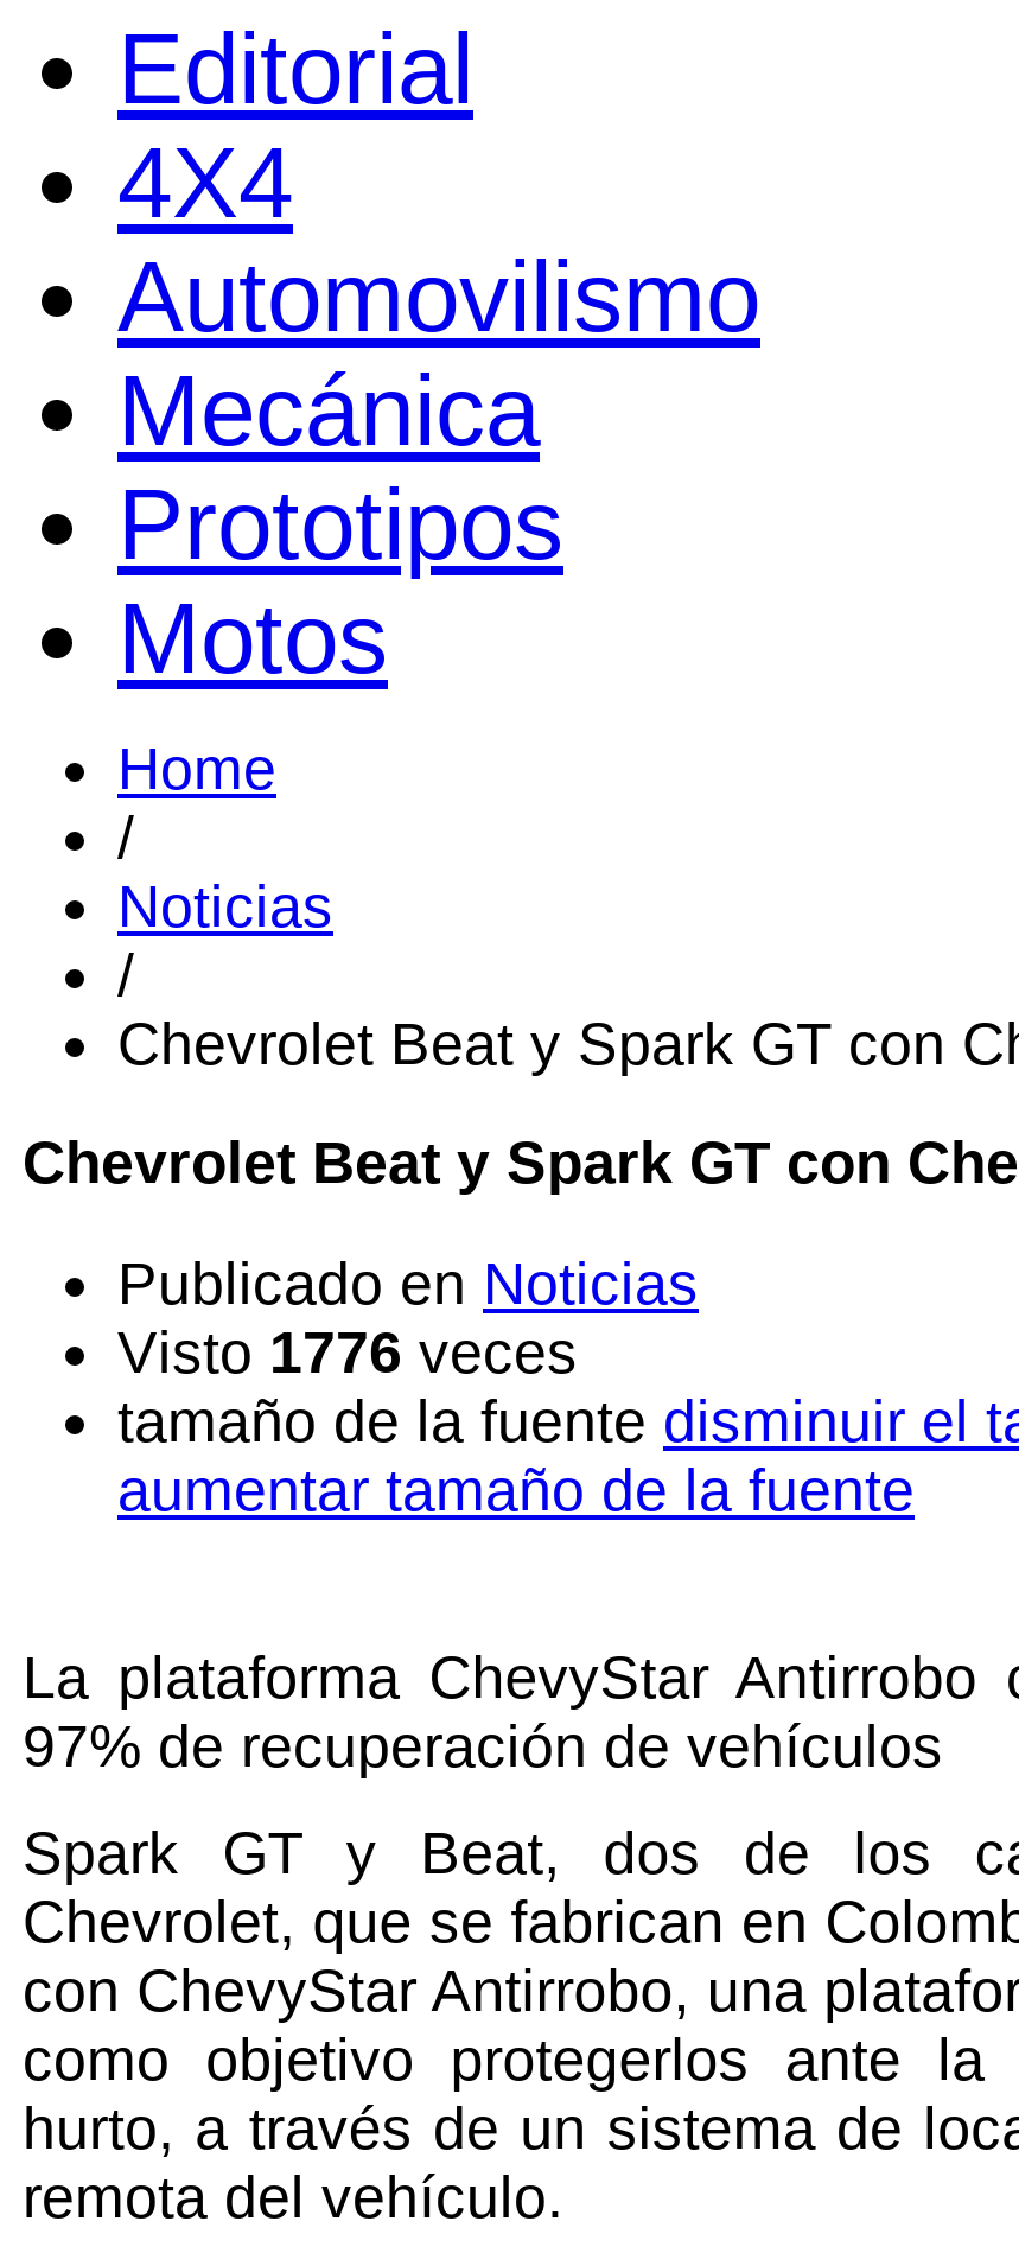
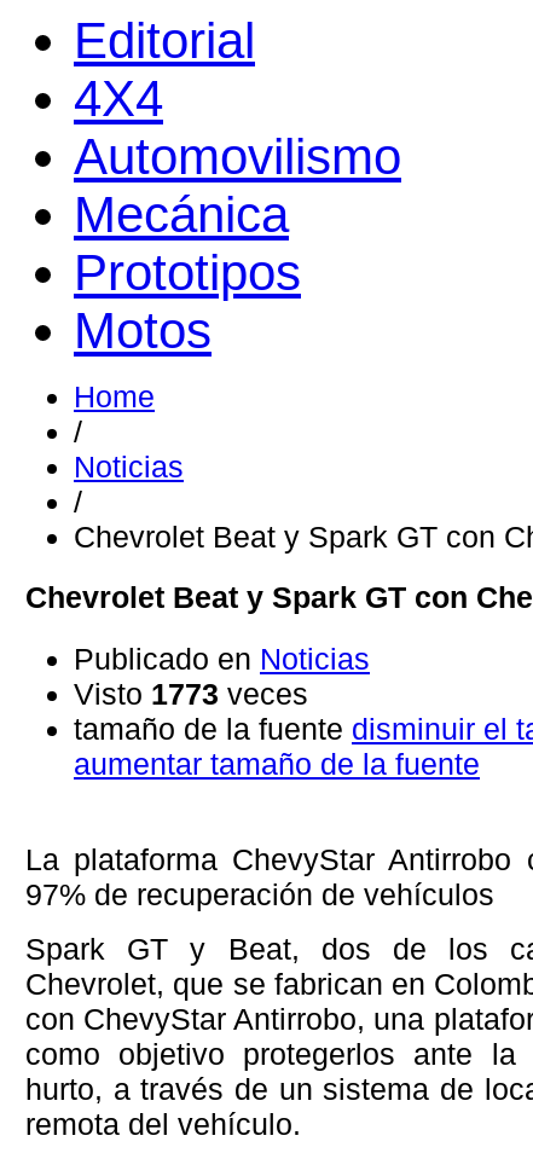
[117,1317,578,1383] Visto 1776 veces -> [74,676,308,710] Visto 1773 veces

